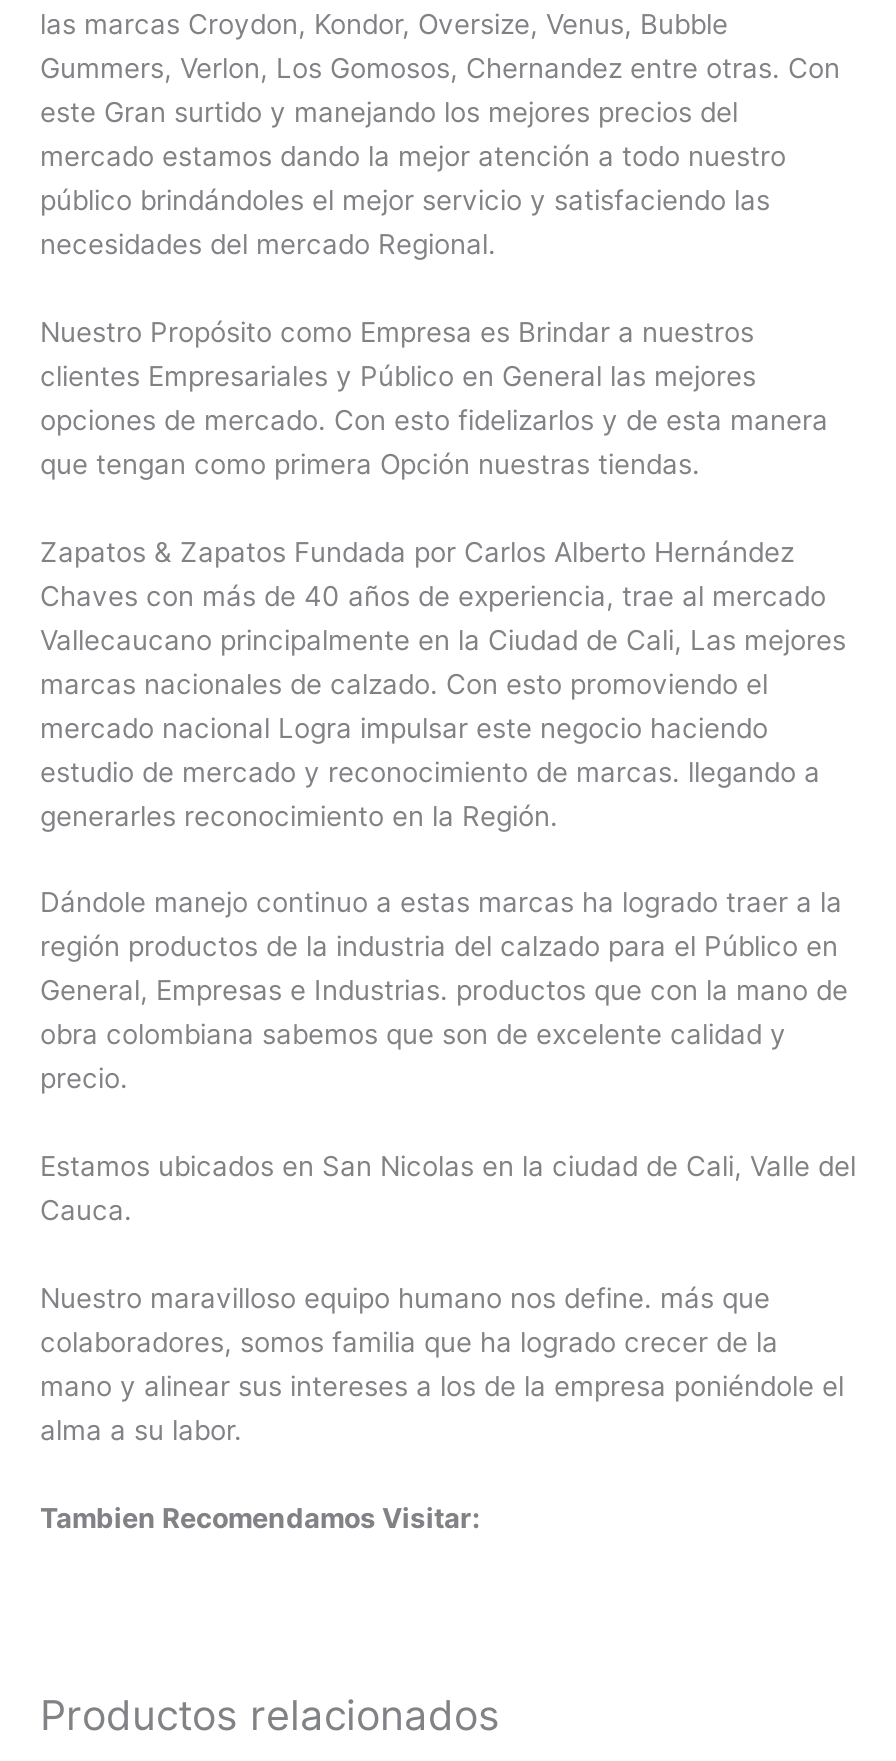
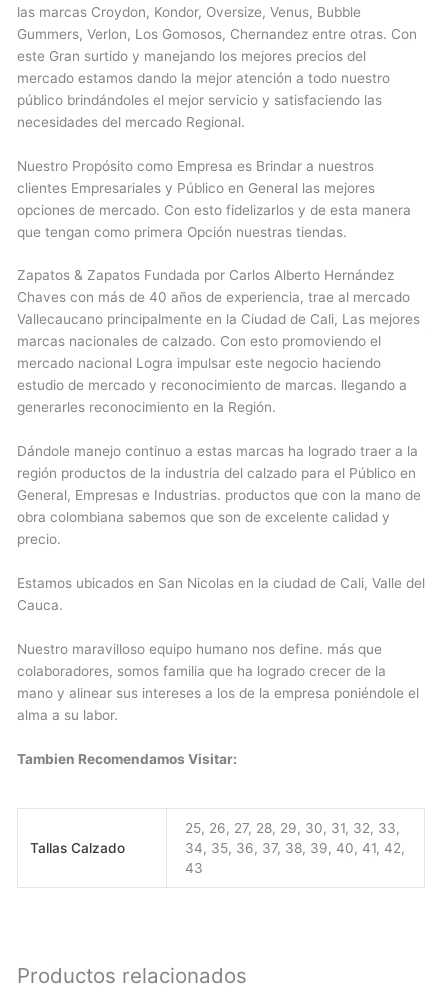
none -> [30,840,125,856] Tallas Calzado
none -> [185,820,405,876] 25, 26, 27, 28, 29, 30, 31, 32, 33, | 34, 35, 36, 37, 38, 39, 40, 41, 42, | 43

